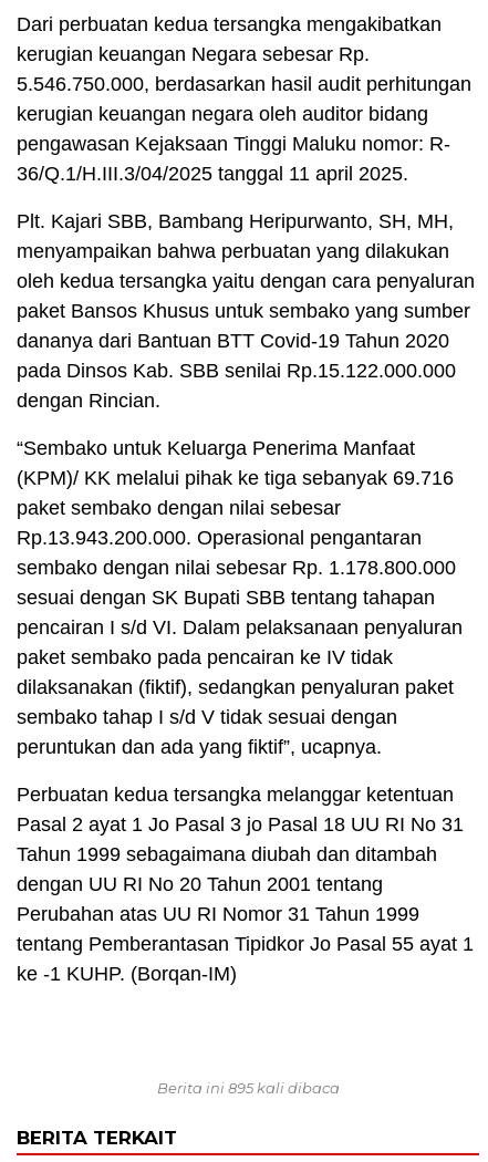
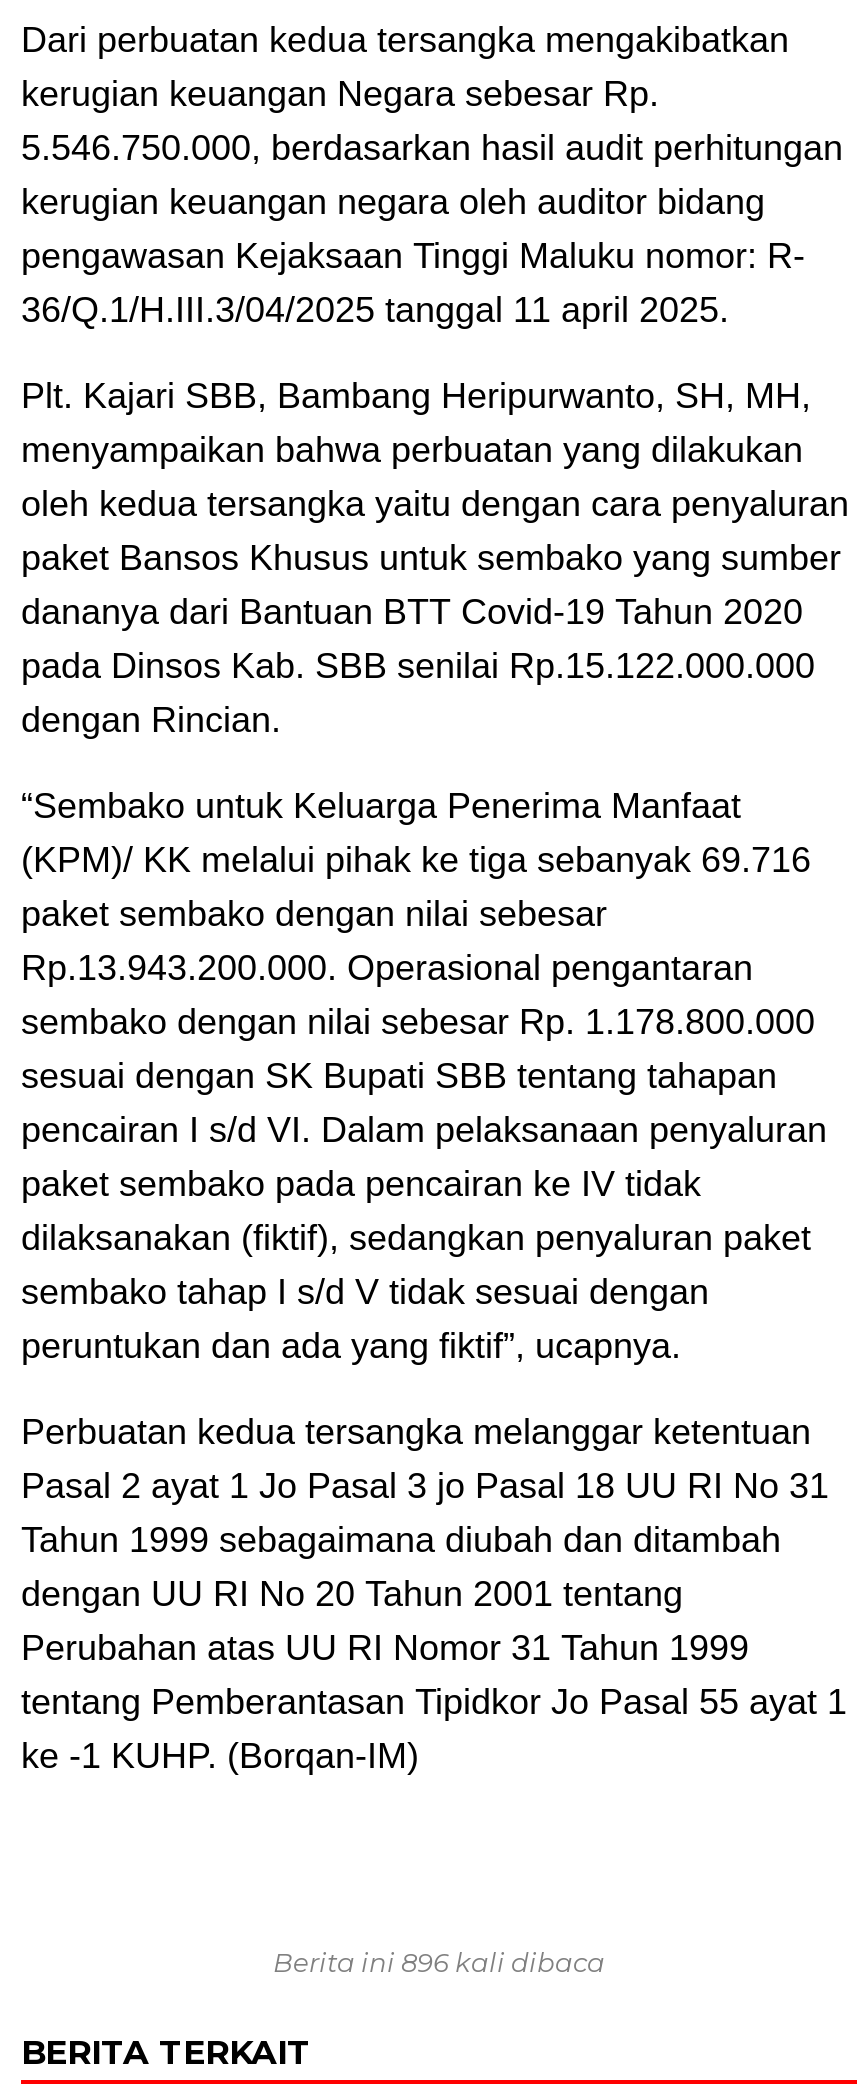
[157,1079,339,1096] Berita ini 895 kali dibaca -> [273,1946,605,1978] Berita ini 896 kali dibaca

